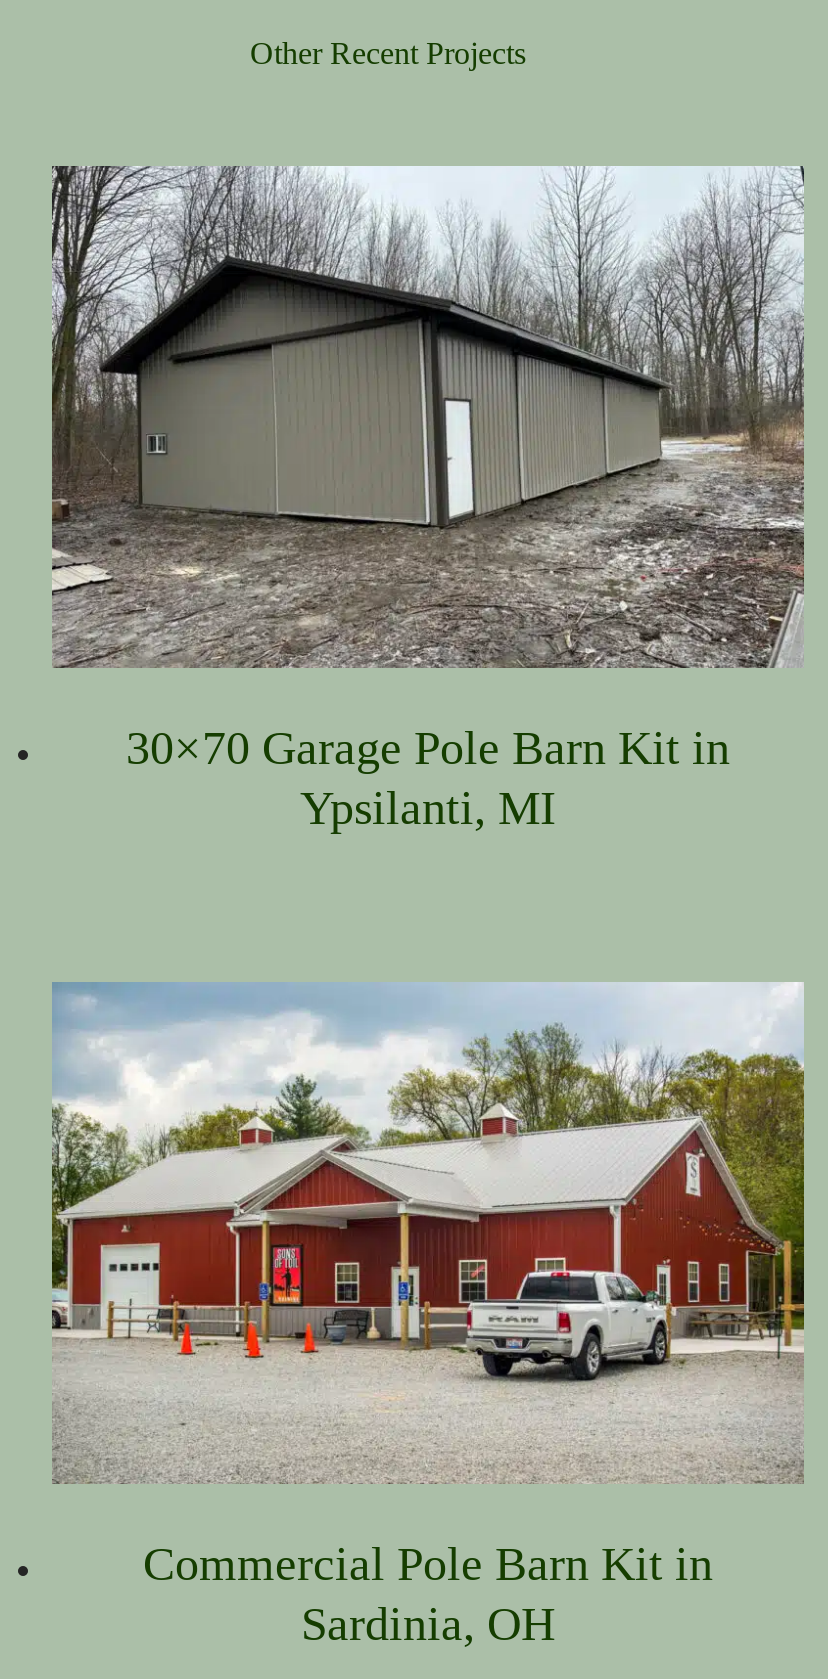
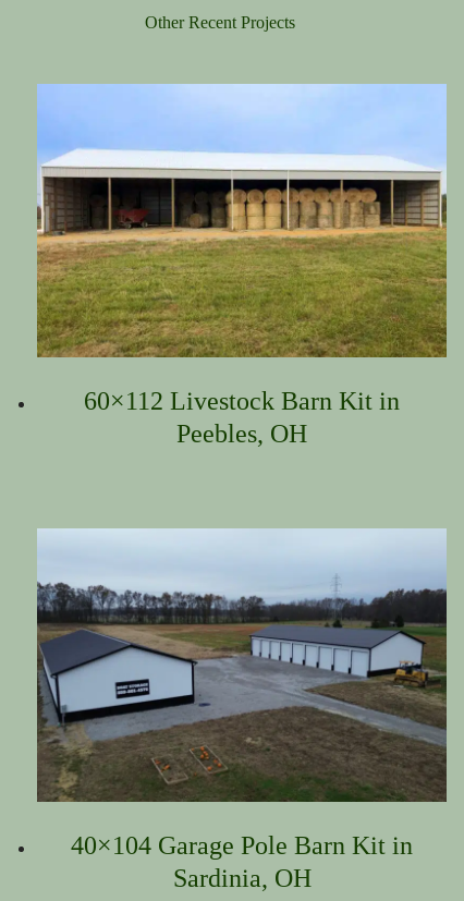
[50,164,806,834] [image] | 30×70 Garage Pole Barn Kit in | Ypsilanti, MI -> [36,83,448,448] [image] | 60×112 Livestock Barn Kit in | Peebles, OH
[52,982,806,1589] [image] | Commercial Pole Barn Kit in -> [36,528,448,859] [image] | 40×104 Garage Pole Barn Kit in

